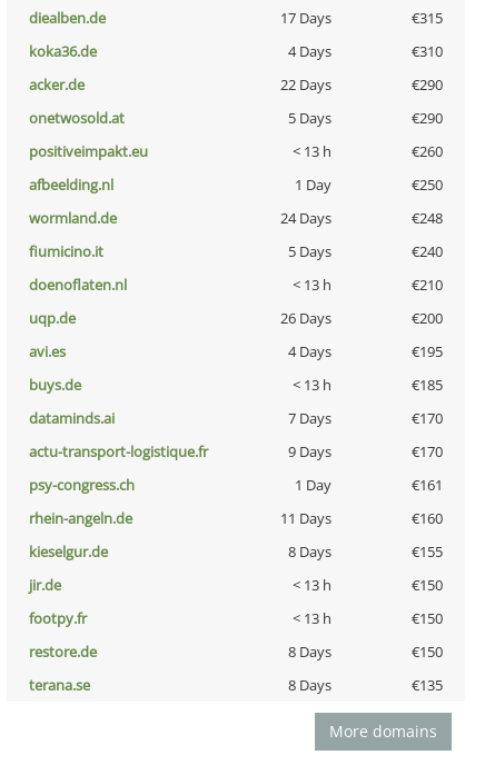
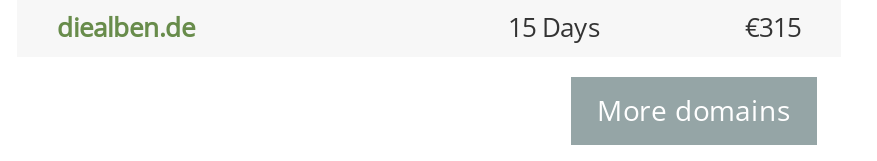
[280,8,331,28] 17 Days -> [508,9,600,45] 15 Days
[29,41,443,695] koka36.de | 4 Days | €310 | acker.de | 22 Days | €290 | onetwosold.at | 5 Days | €290 | positiveimpakt.eu | < 13 h | €260 | afbeelding.nl | 1 Day | €250 | wormland.de | 24 Days | €248 | fiumicino.it | 5 Days | €240 | doenoflaten.nl | < 13 h | €210 | uqp.de | 26 Days | €200 | avi.es | 4 Days | €195 | buys.de | < 13 h | €185 | dataminds.ai | 7 Days | €170 | actu-transport-logistique.fr | 9 Days | €170 | psy-congress.ch | 1 Day | €161 | rhein-angeln.de | 11 Days | €160 | kieselgur.de | 8 Days | €155 | jir.de | < 13 h | €150 | footpy.fr | < 13 h | €150 | restore.de | 8 Days | €150 | terana.se | 8 Days | €135 -> none

